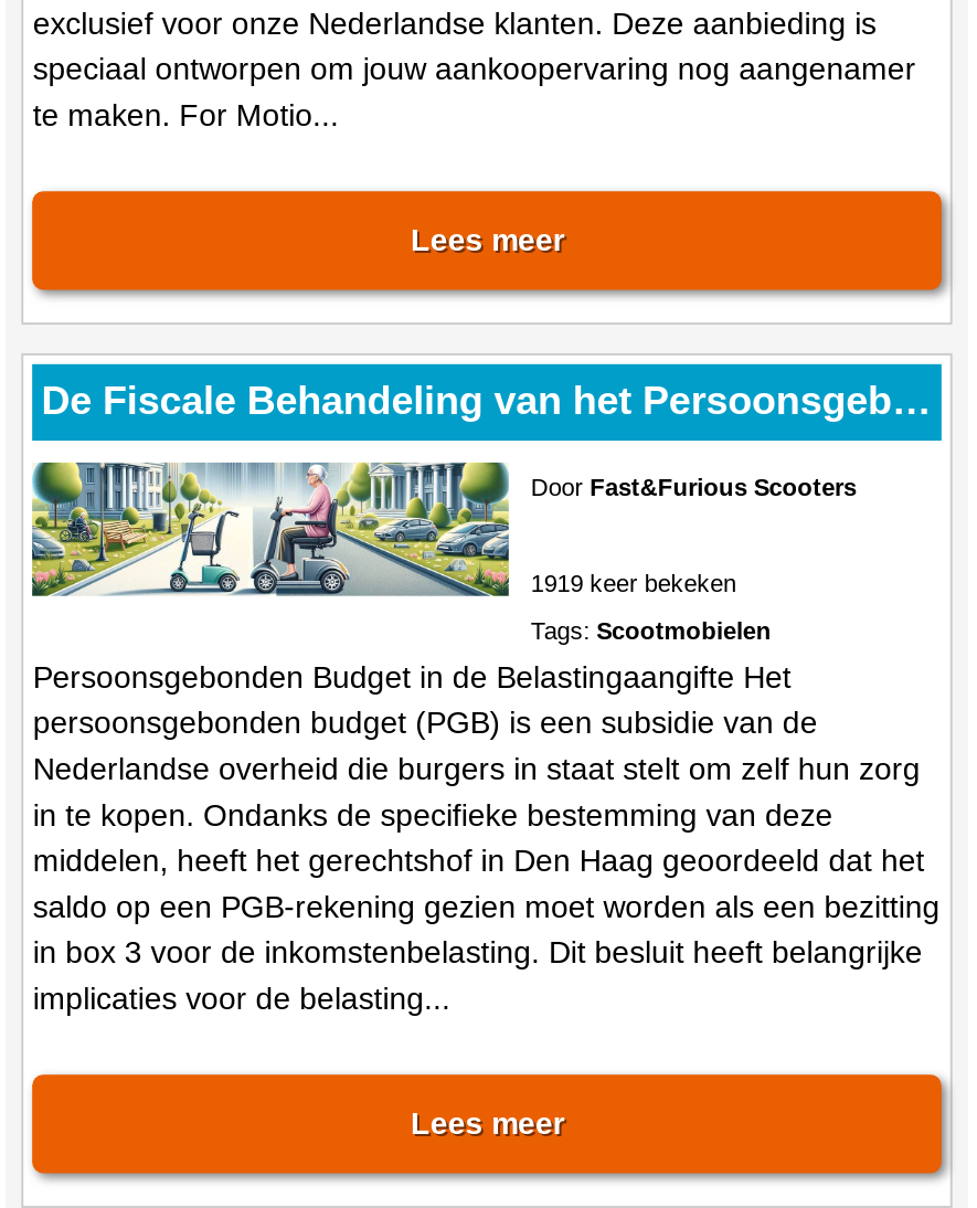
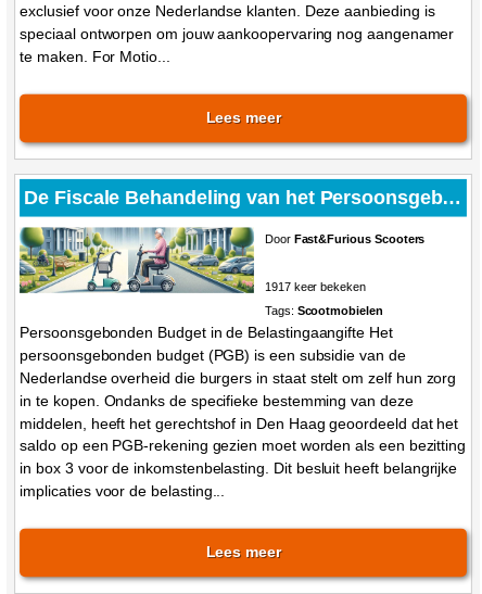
[530,571,736,597] 1919 keer bekeken -> [265,281,366,294] 1917 keer bekeken

